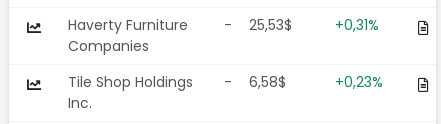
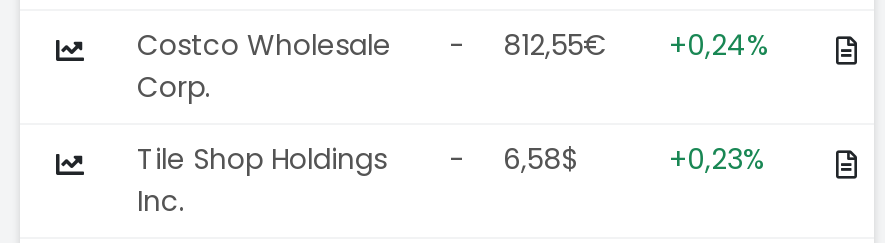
[67,15,187,56] Haverty Furniture | Companies -> [137,25,391,107] Costco Wholesale | Corp.
[248,15,291,35] 25,53$ -> [503,25,607,65] 812,55€
[334,15,378,35] +0,31% -> [669,25,769,65] +0,24%

